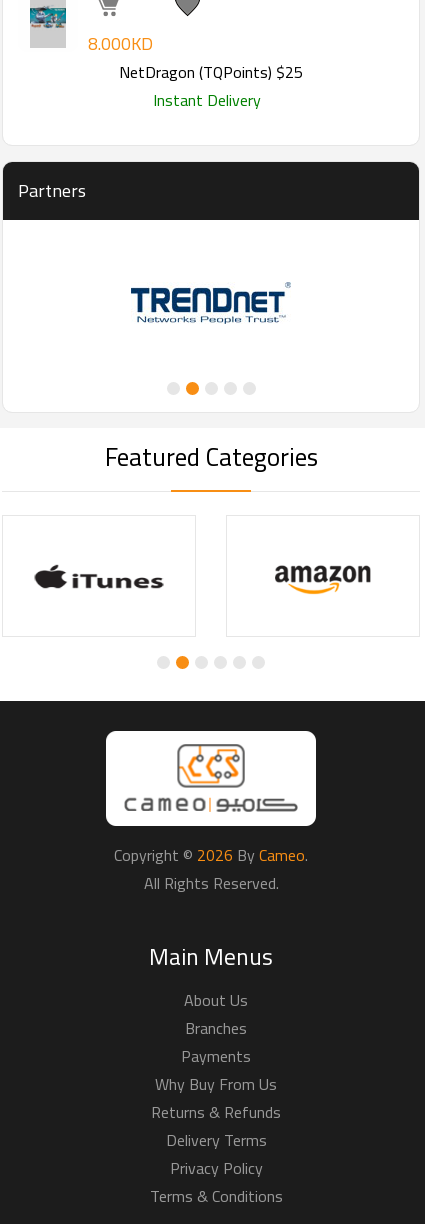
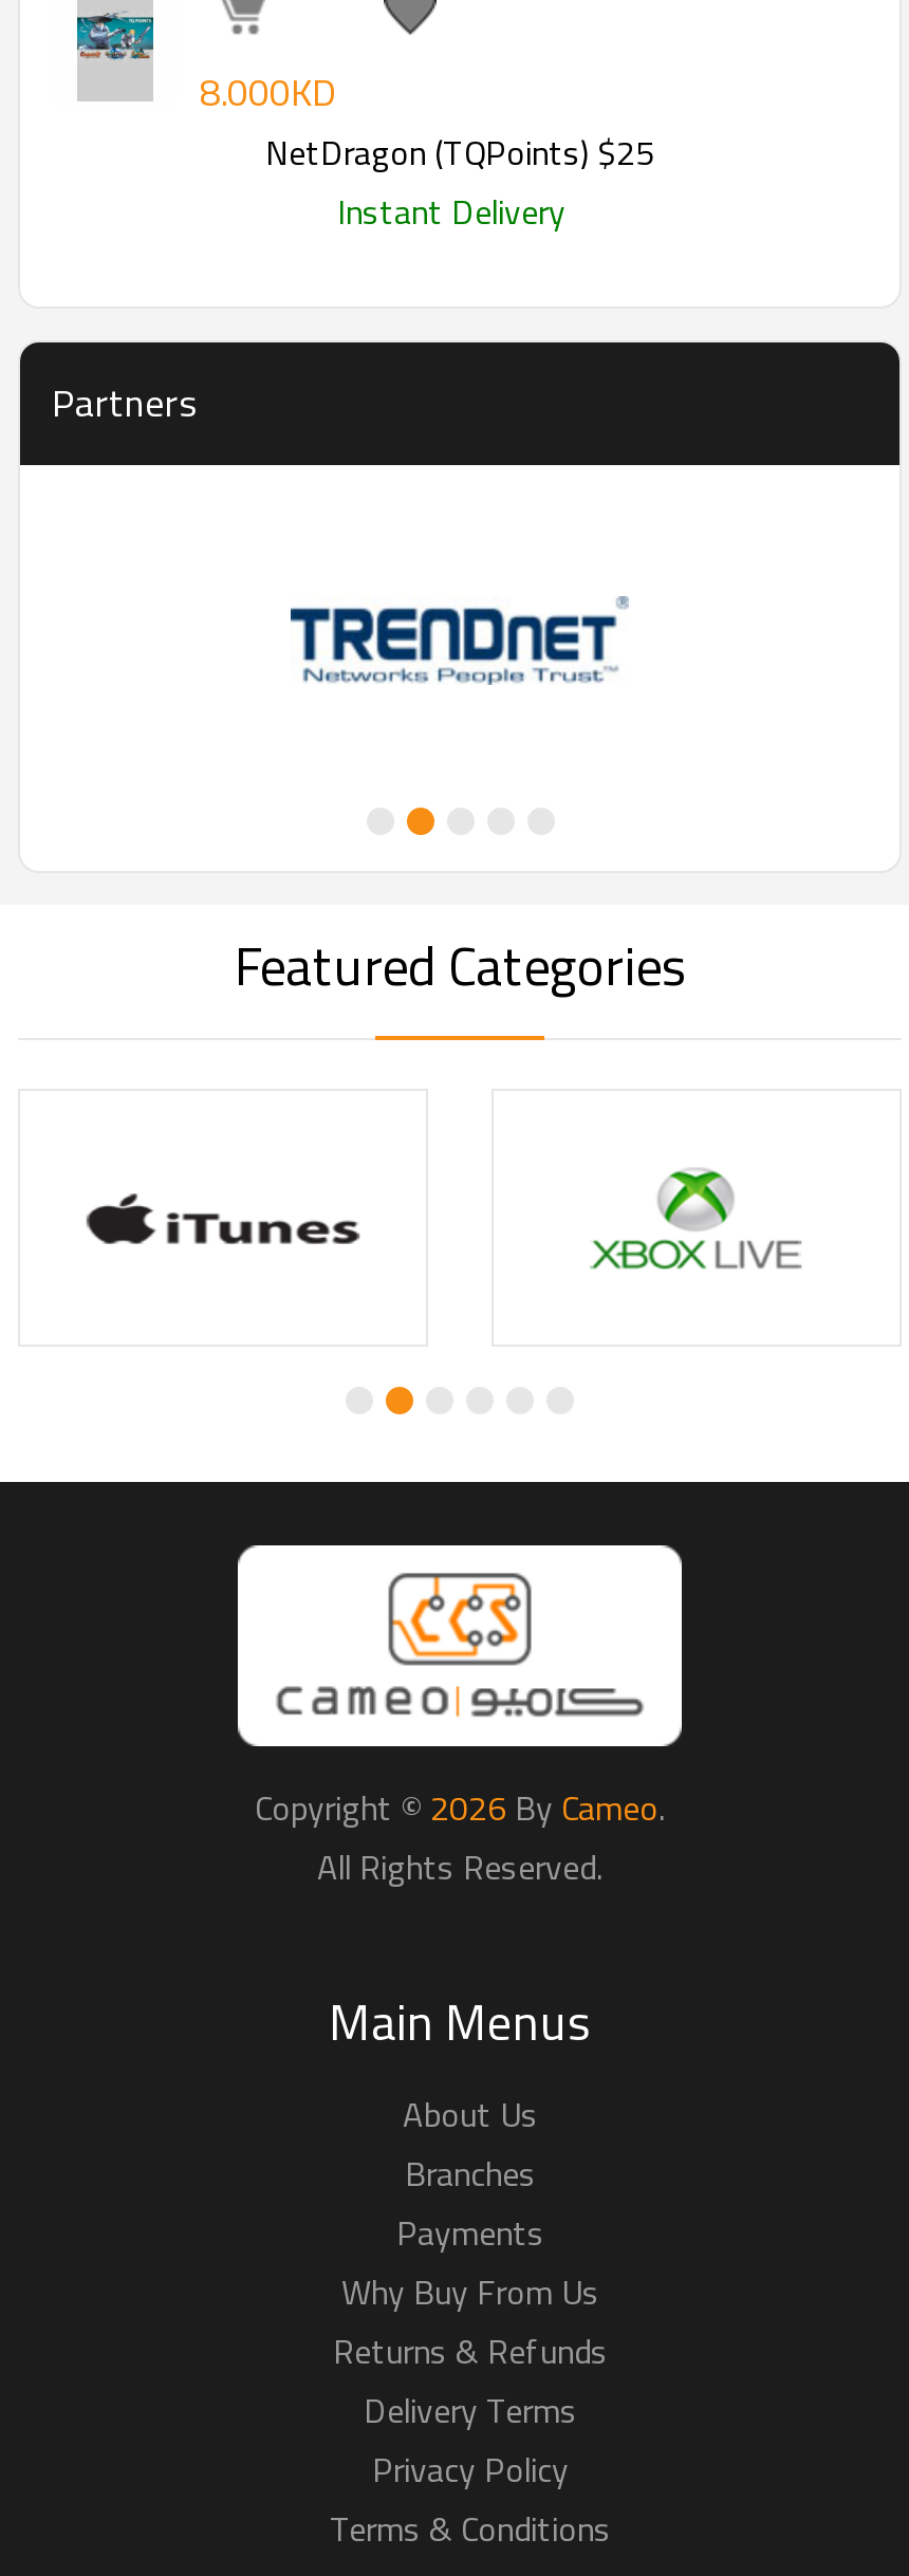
[274,554,372,600] [image] -> [591,1169,802,1271] [image]

